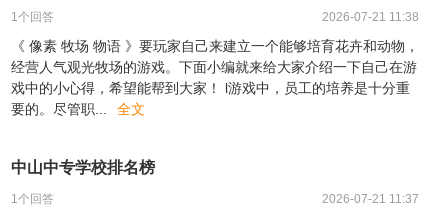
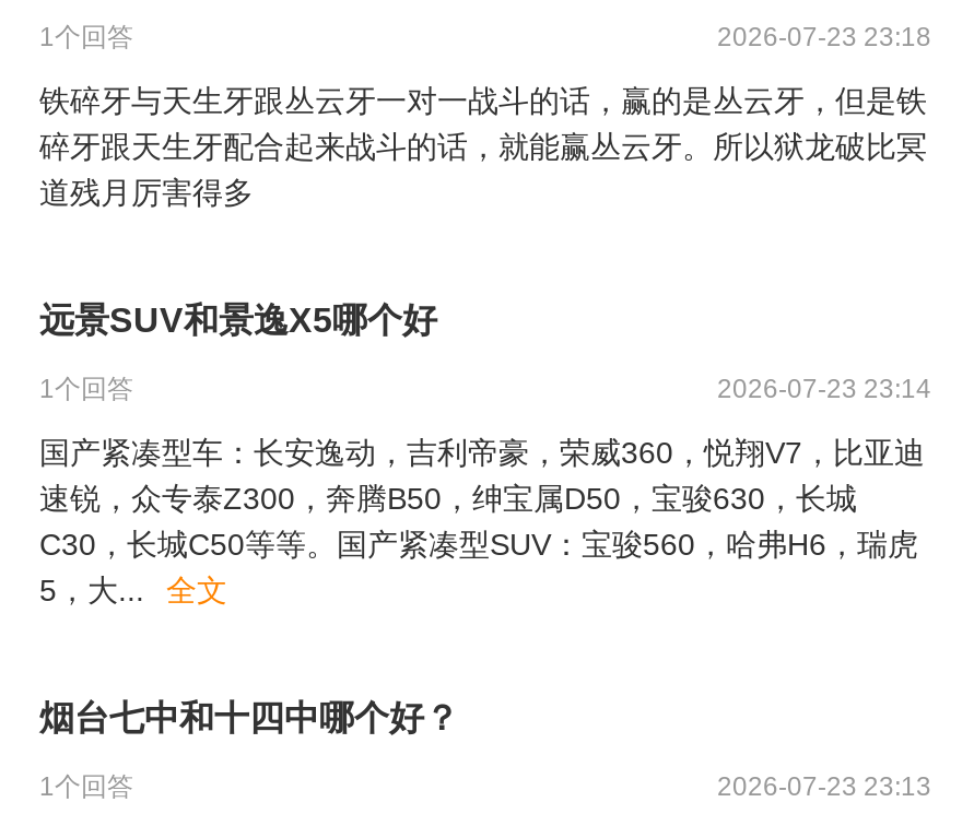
[11,10,419,117] 2026-07-21 11:38 | 《 像素 牧场 物语 》要玩家自己来建立一个能够培育花卉和动物， | 经营人气观光牧场的游戏。下面小编就来给大家介绍一下自己在游 | 戏中的小心得，希望能帮到大家！ l游戏中，员工的培养是十分重 | 要的。尽管职... -> [39,22,931,607] 2026-07-23 23:18 | 铁碎牙与天生牙跟丛云牙一对一战斗的话，赢的是丛云牙，但是铁 | 碎牙跟天生牙配合起来战斗的话，就能赢丛云牙。所以狱龙破比冥 | 道残月厉害得多 | 远景SUV和景逸X5哪个好 | 1个回答 | 2026-07-23 23:14 | 国产紧凑型车：长安逸动，吉利帝豪，荣威360，悦翔V7，比亚迪 | 速锐，众专泰Z300，奔腾B50，绅宝属D50，宝骏630，长城 | C30，长城C50等等。国产紧凑型SUV：宝骏560，哈弗H6，瑞虎 | 5，大...
[11,159,155,176] 中山中专学校排名榜 -> [39,699,459,736] 烟台七中和十四中哪个好？
[322,192,419,206] 2026-07-21 11:37 -> [717,771,931,802] 2026-07-23 23:13

